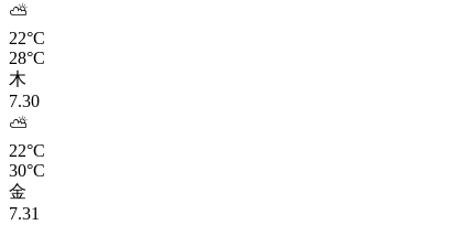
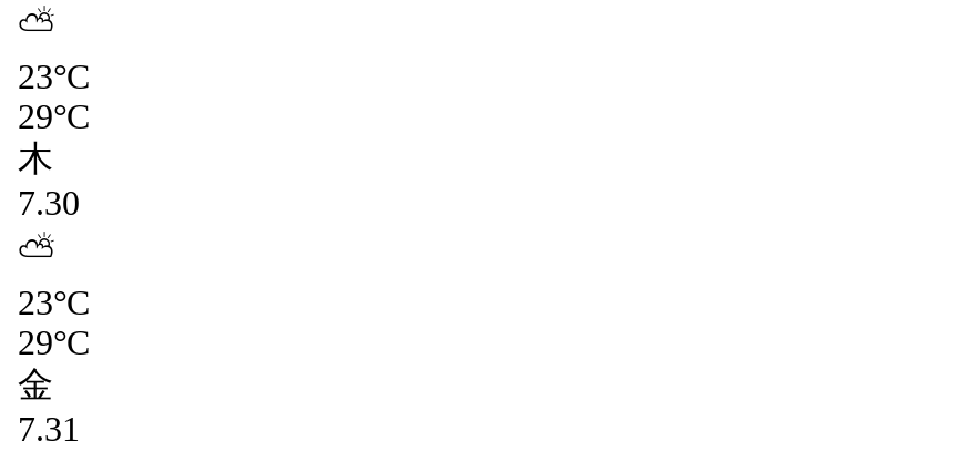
[9,29,45,67] 22°C | 28°C -> [18,58,91,135] 23°C | 29°C
[9,141,45,180] 22°C | 30°C -> [18,284,91,361] 23°C | 29°C

